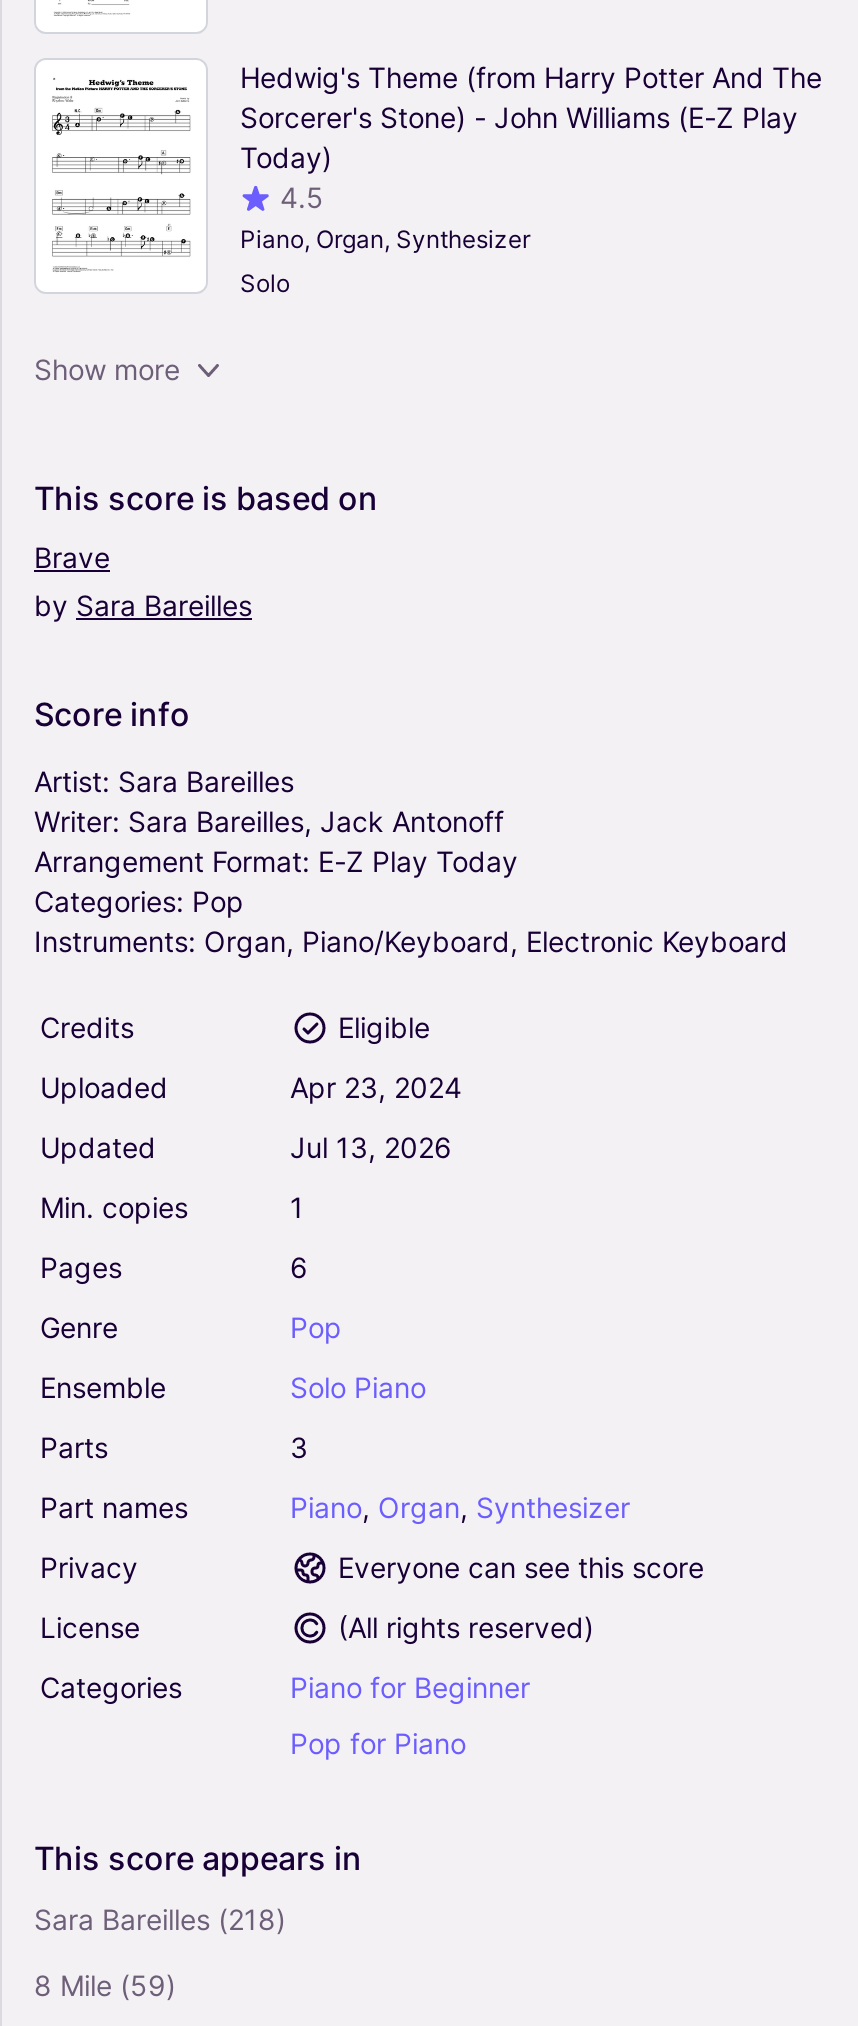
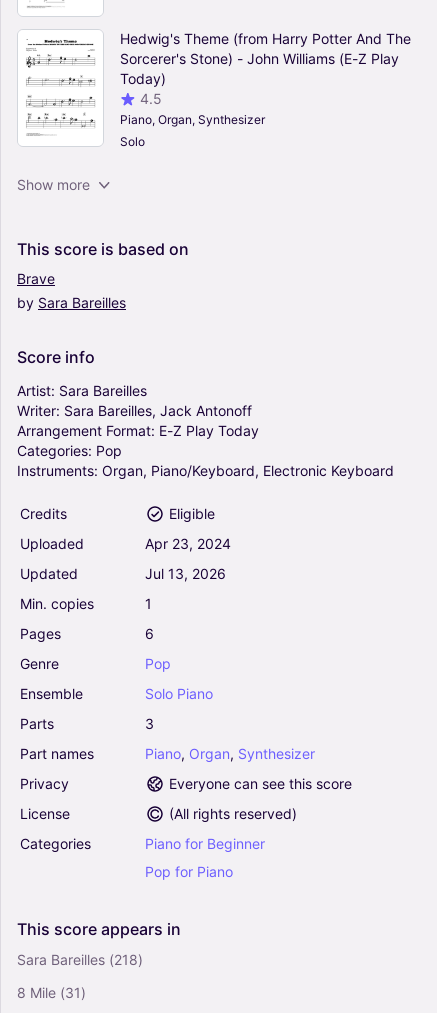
[34,1969,176,2003] 8 Mile (59) -> [17,984,86,1001] 8 Mile (31)

